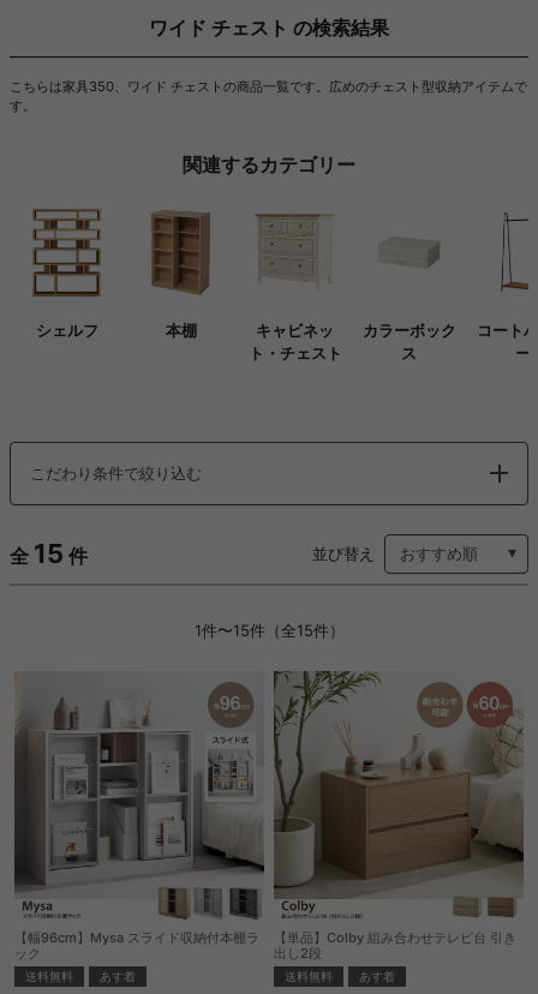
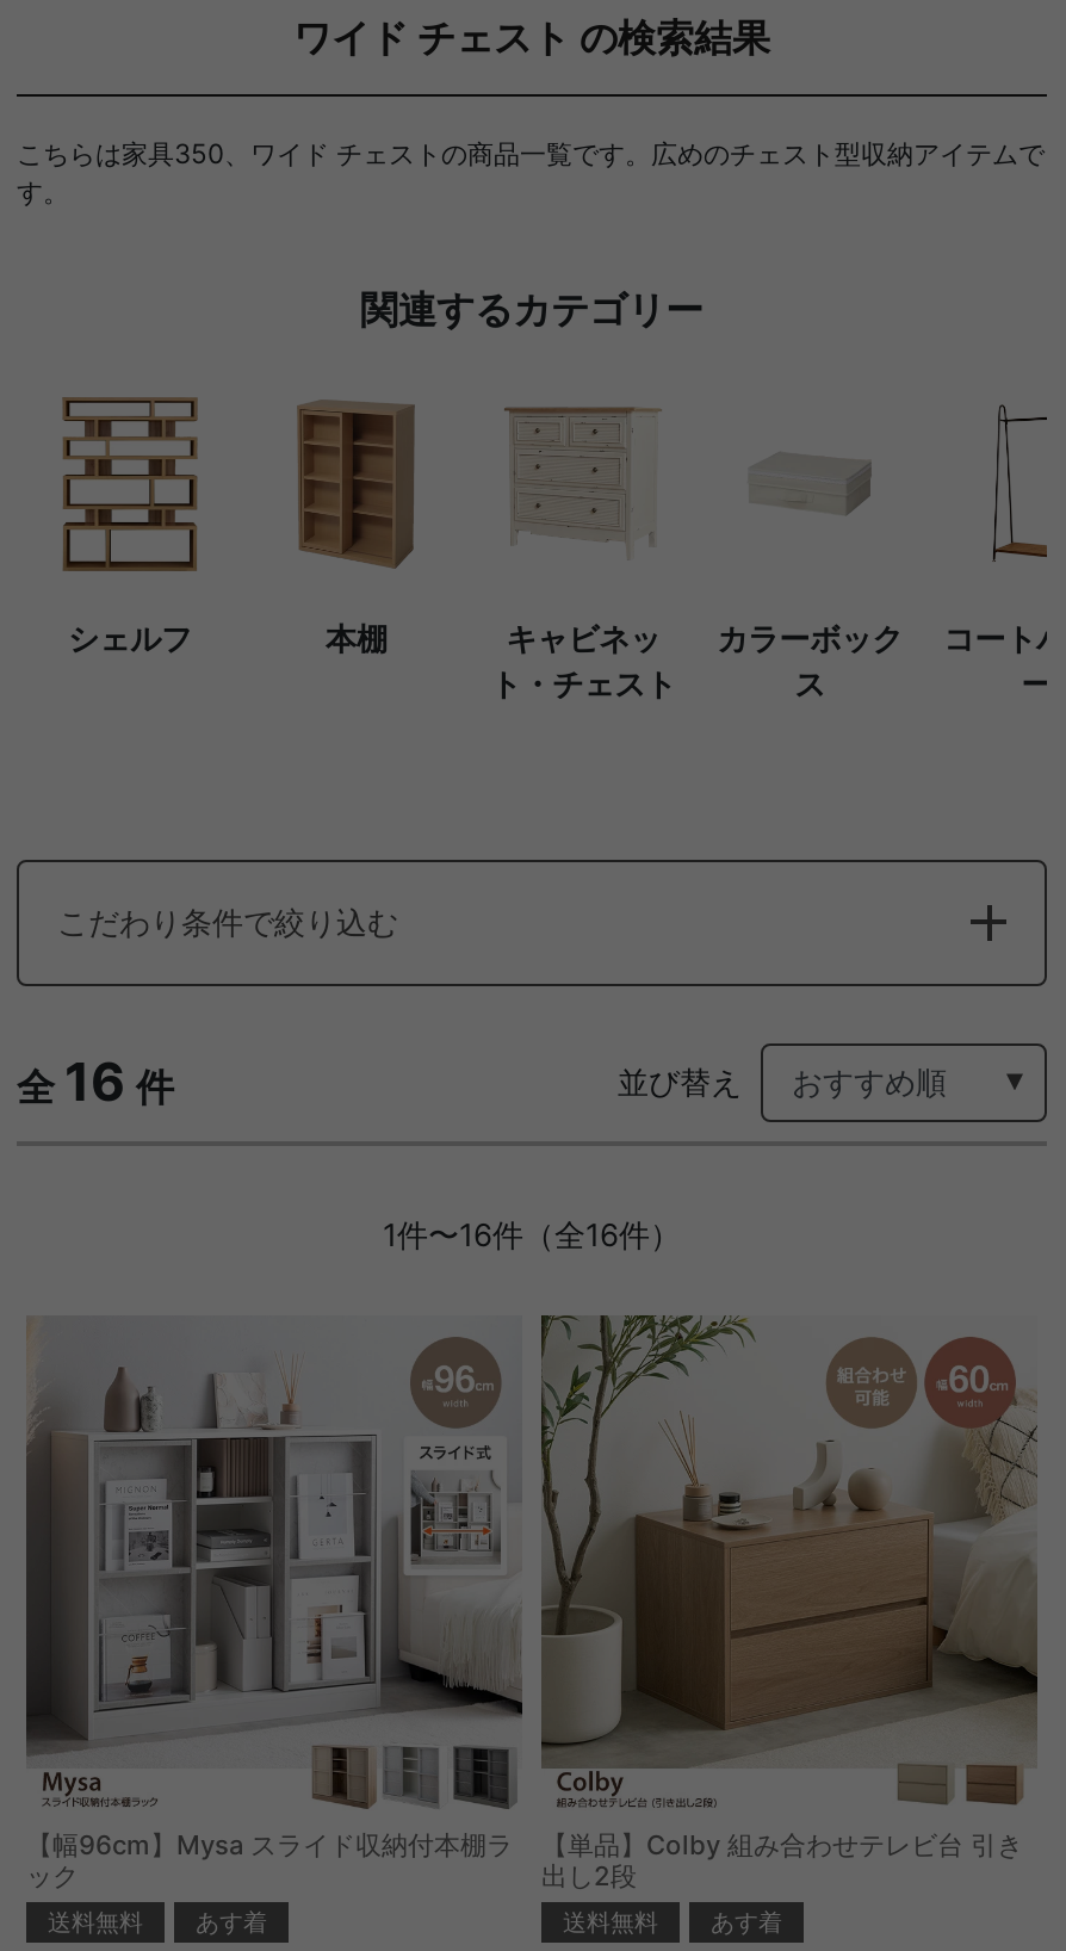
[10,538,88,569] 全 15 件 -> [17,1050,174,1112] 全 16 件
[194,621,344,640] 1件〜15件（全15件） -> [383,1215,681,1253] 1件〜16件（全16件）

